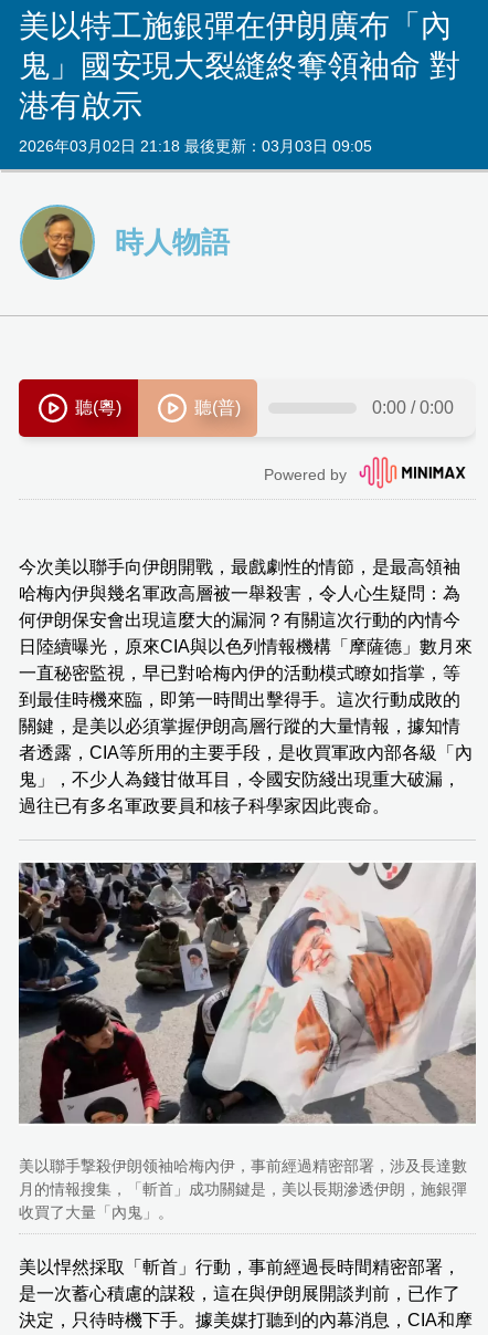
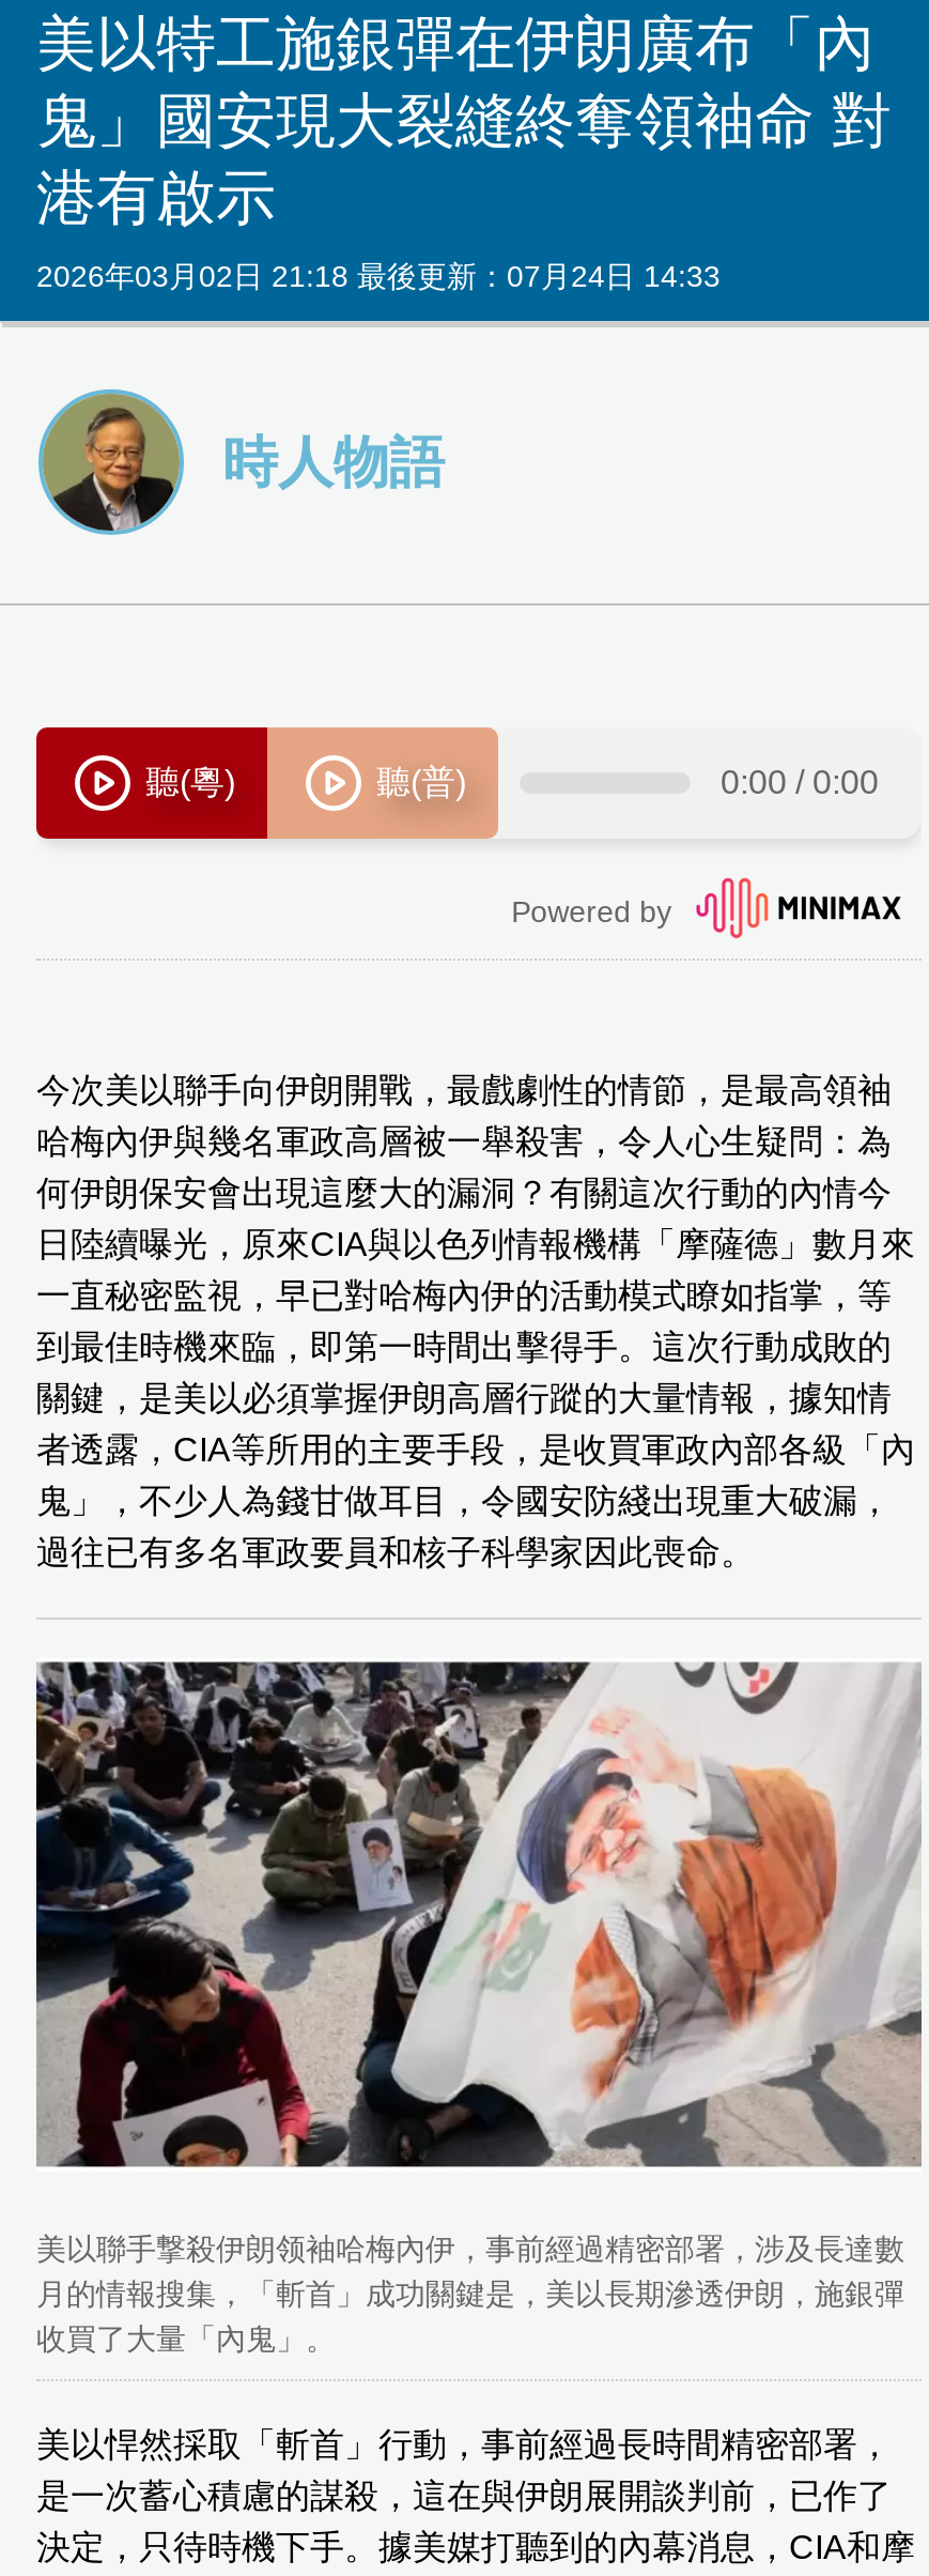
[19,137,372,155] 2026年03月02日 21:18 最後更新：03月03日 09:05 -> [36,258,721,293] 2026年03月02日 21:18 最後更新：07月24日 14:33

